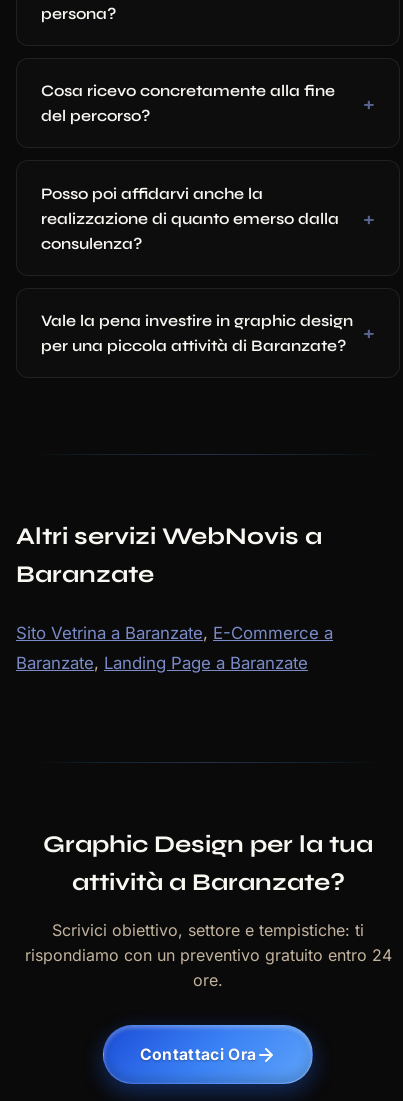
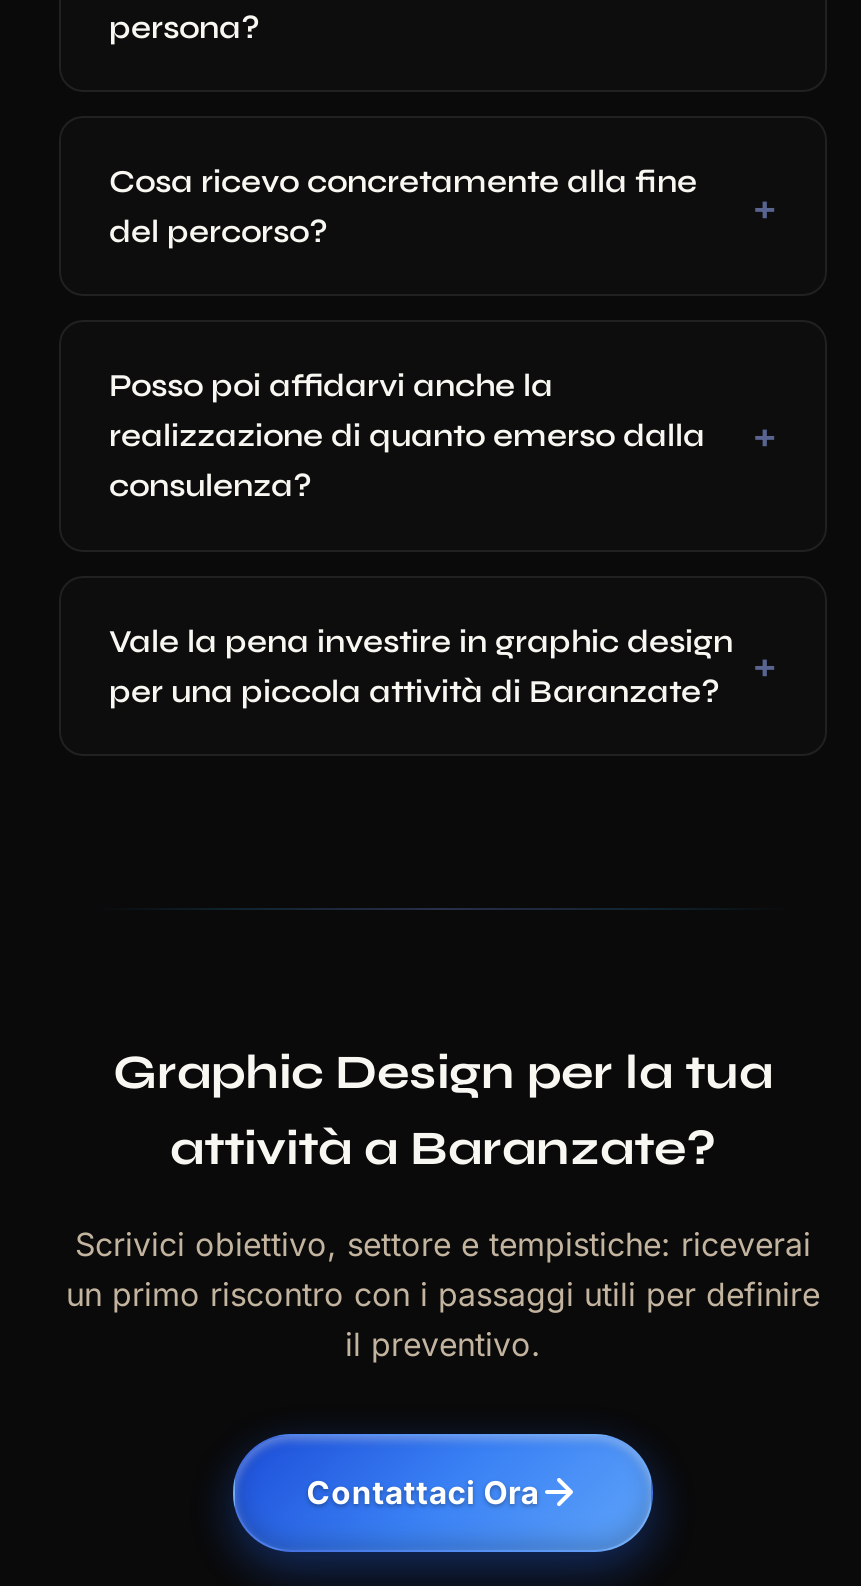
[16,522,333,673] Altri servizi WebNovis a | Baranzate | Sito Vetrina a Baranzate, E-Commerce a | Baranzate, Landing Page a Baranzate -> none
[24,920,391,990] Scrivici obiettivo, settore e tempistiche: ti | rispondiamo con un preventivo gratuito entro 24 | ore. -> [66,1224,820,1364] Scrivici obiettivo, settore e tempistiche: riceverai | un primo riscontro con i passaggi utili per definire | il preventivo.

